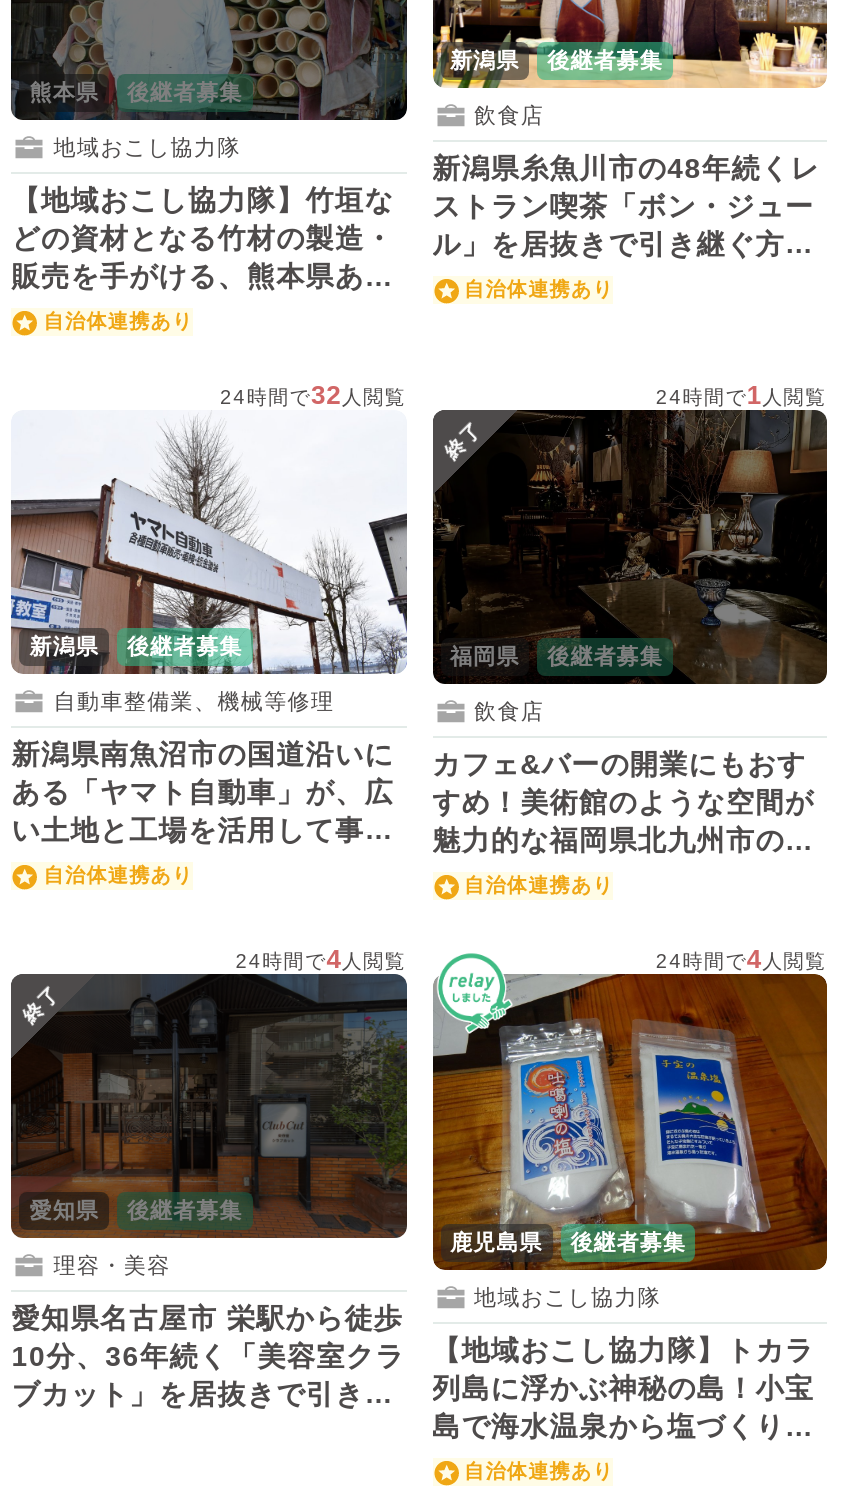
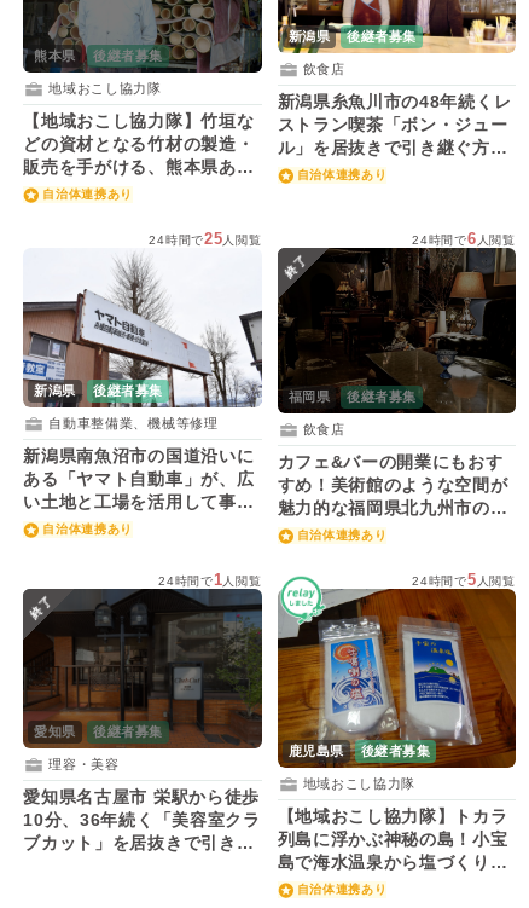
[220,380,406,410] 24時間で32人閲覧 -> [149,230,261,248] 24時間で25人閲覧
moved [656,380,826,410] -> [158,571,261,589]: 24時間で1人閲覧
none -> [412,230,515,248] 24時間で6人閲覧
[235,944,406,974] 24時間で4人閲覧 -> none
[656,944,826,974] 24時間で4人閲覧 -> [412,571,515,589] 24時間で5人閲覧

